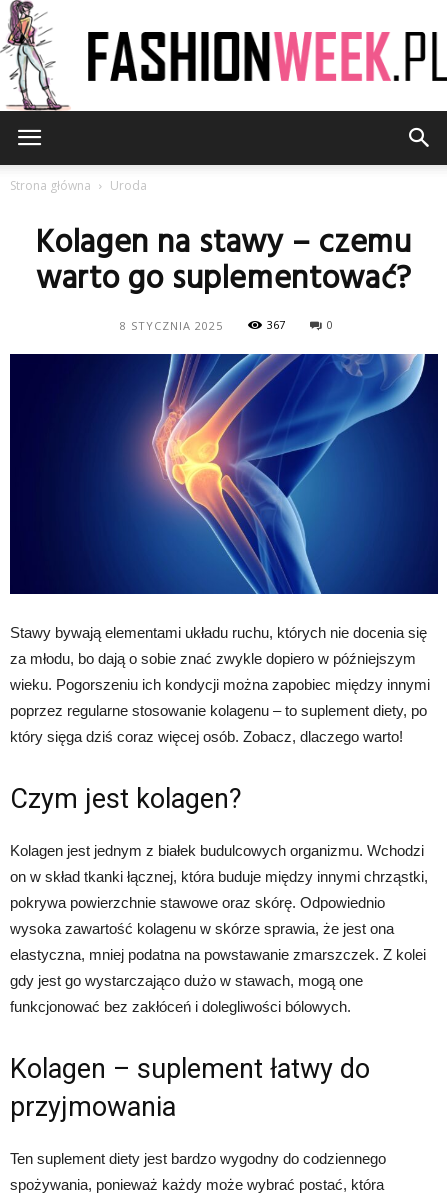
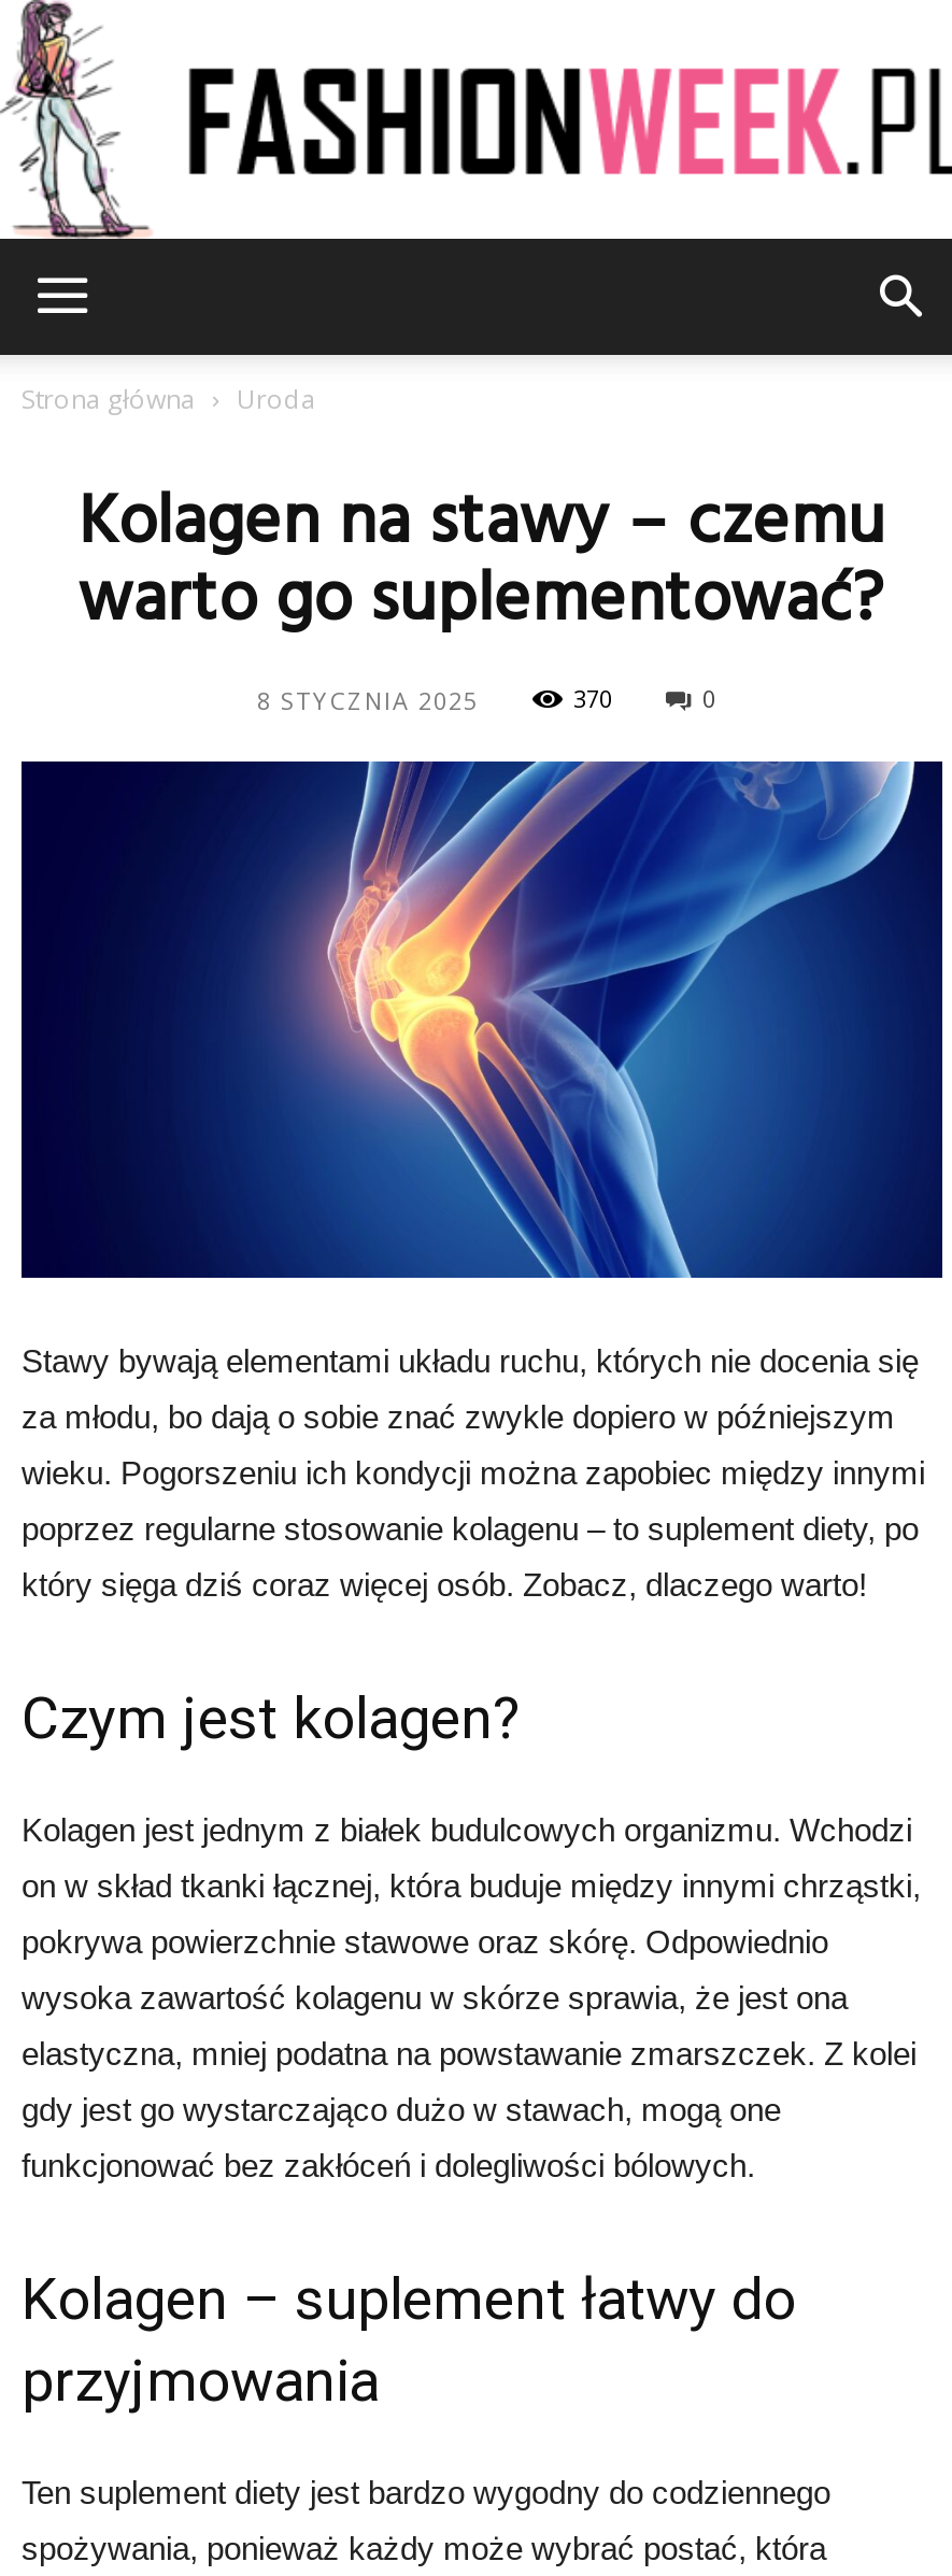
[266,317,284,332] 367 -> [573,682,612,714] 370

